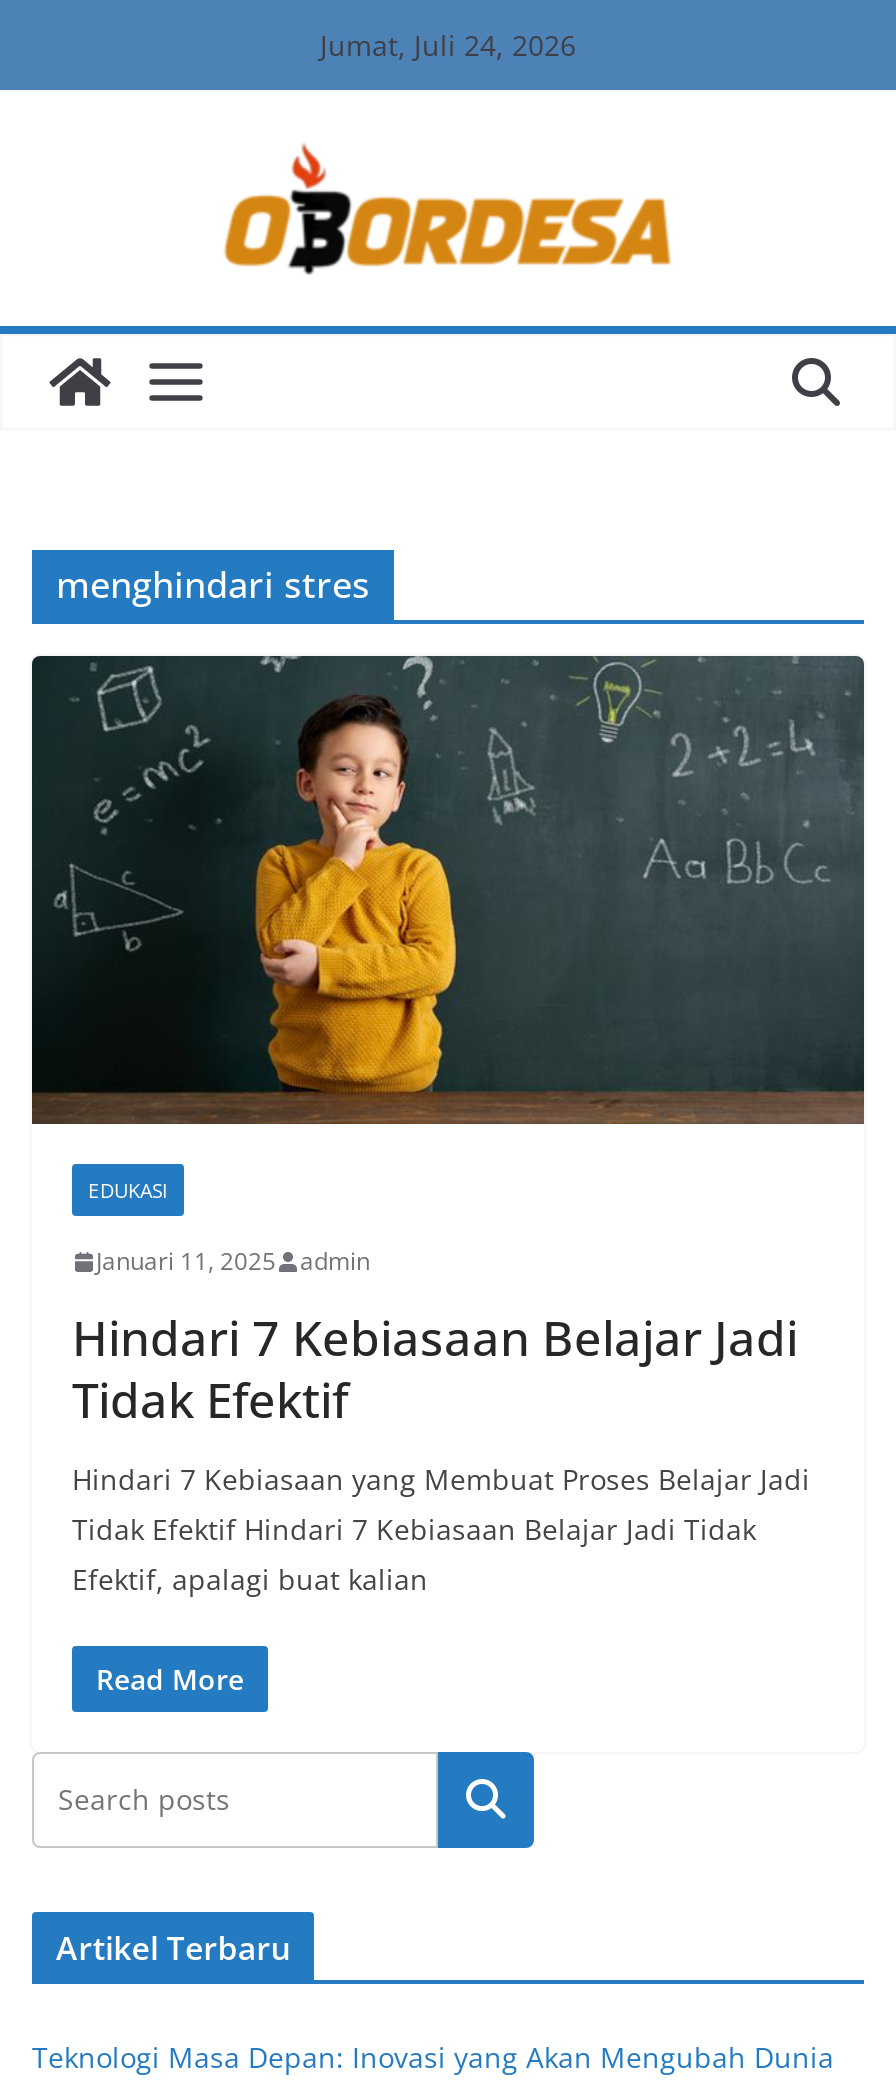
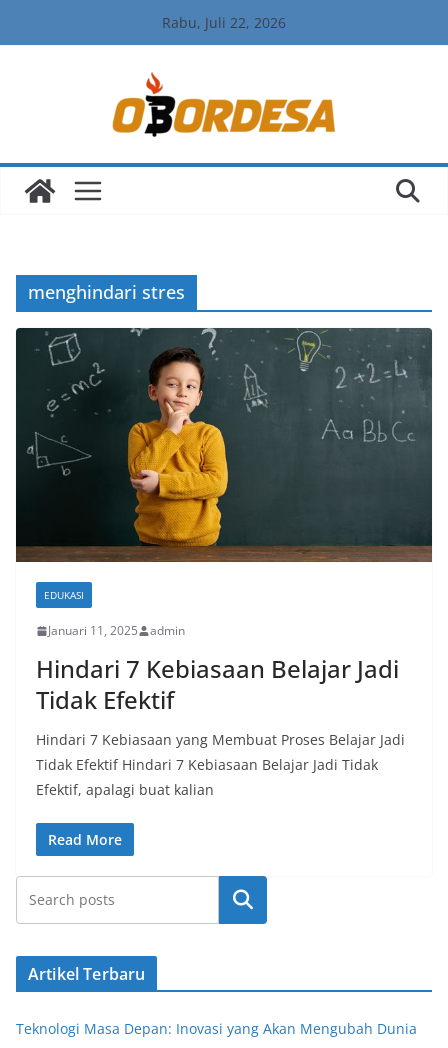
[320,26,576,64] Jumat, Juli 24, 2026 -> [162,13,286,32] Rabu, Juli 22, 2026

